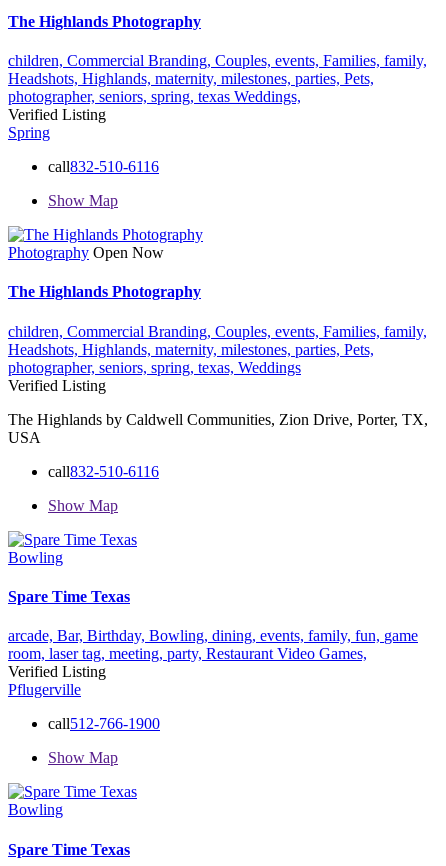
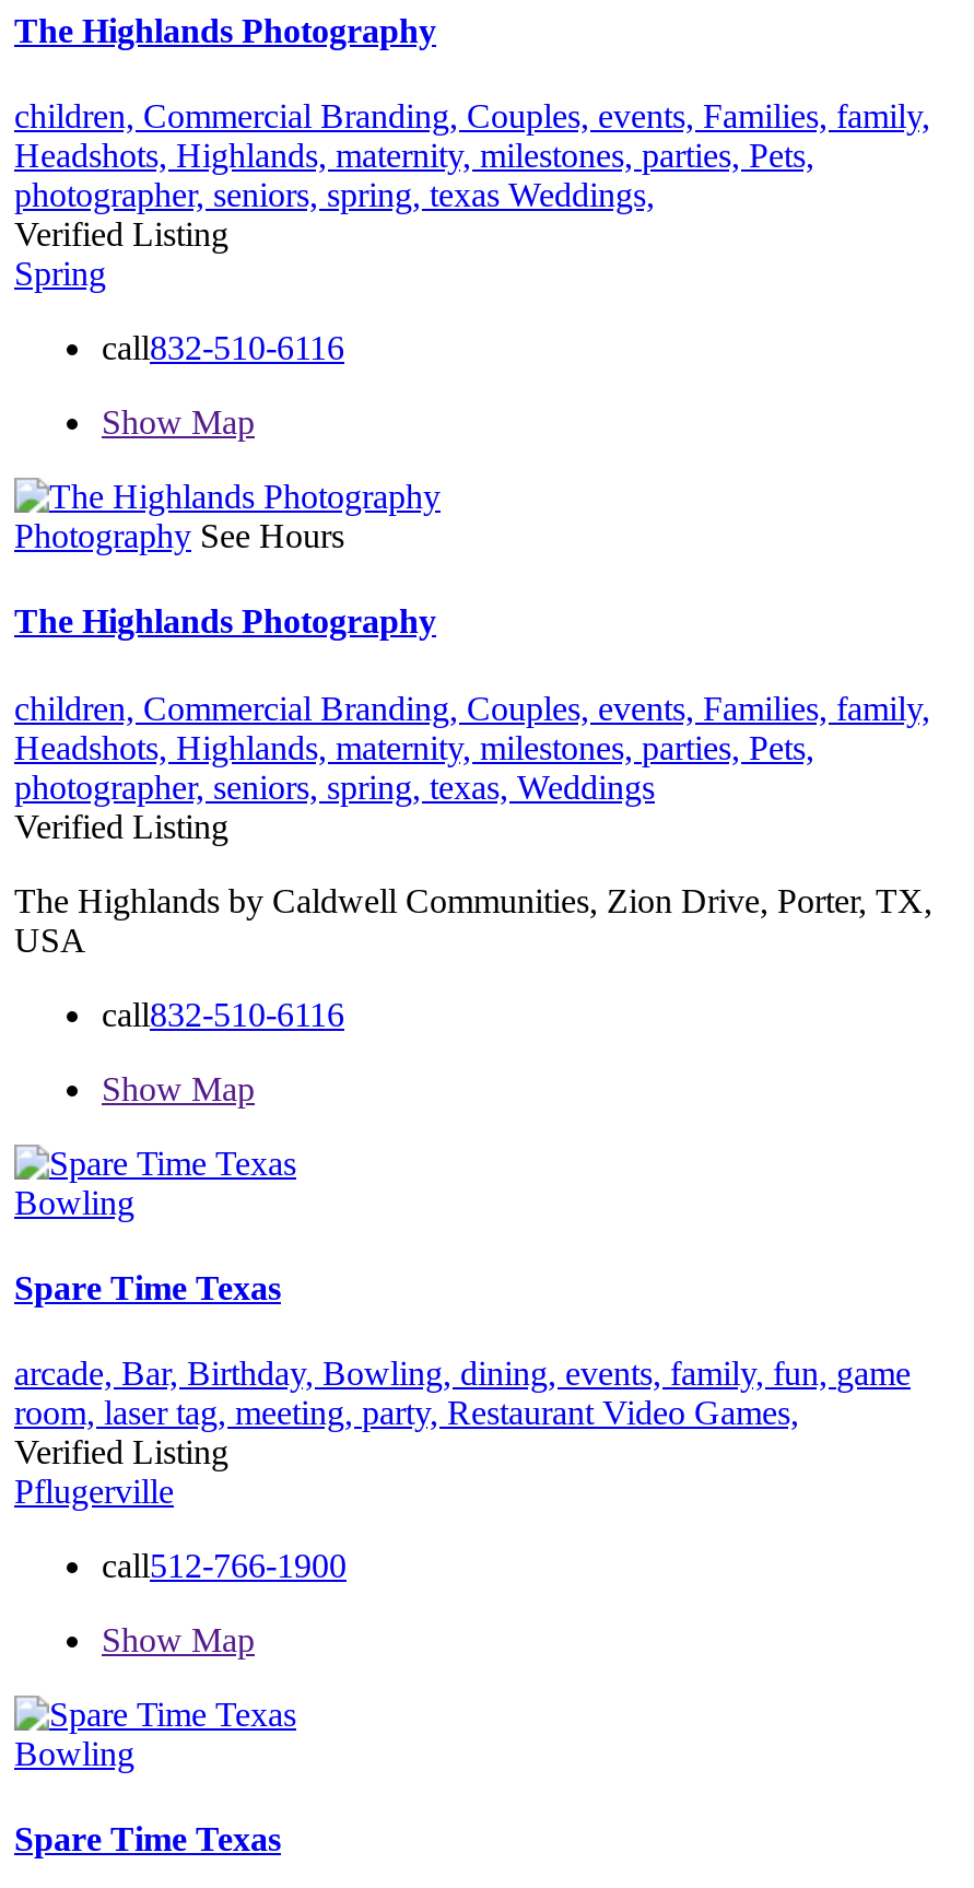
[8,244,164,261] Photography Open Now -> [14,518,344,555] Photography See Hours

